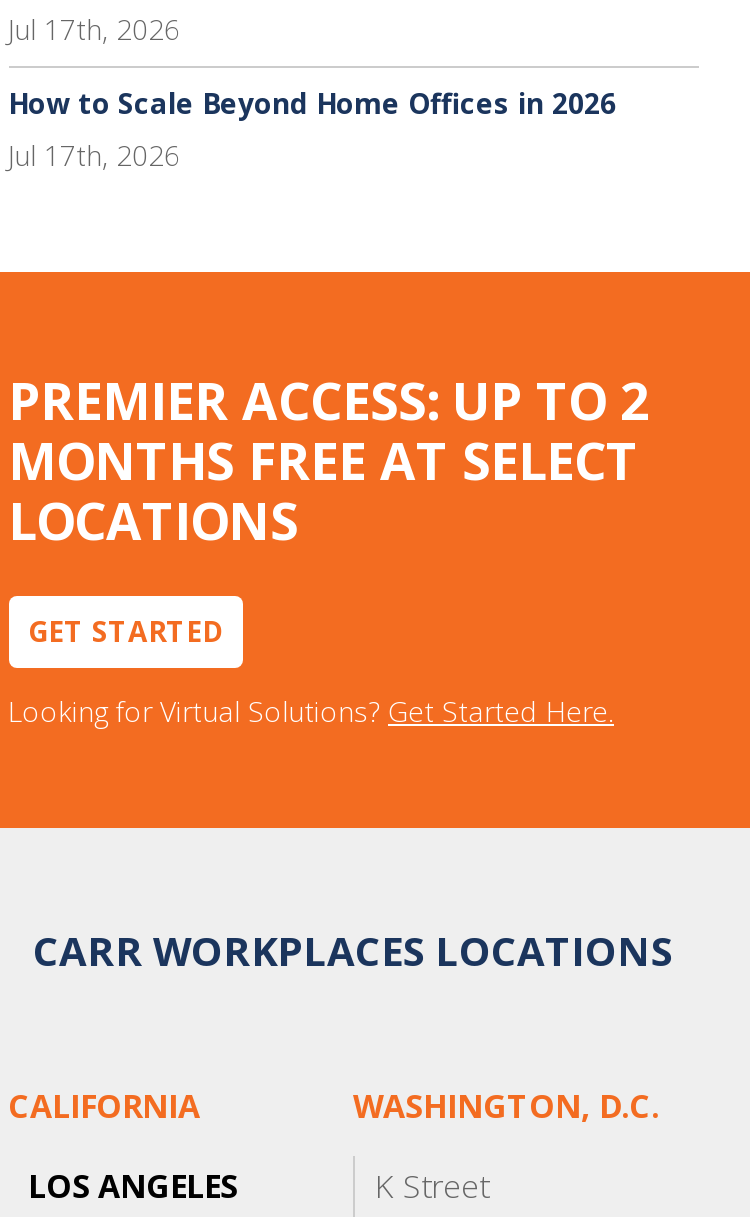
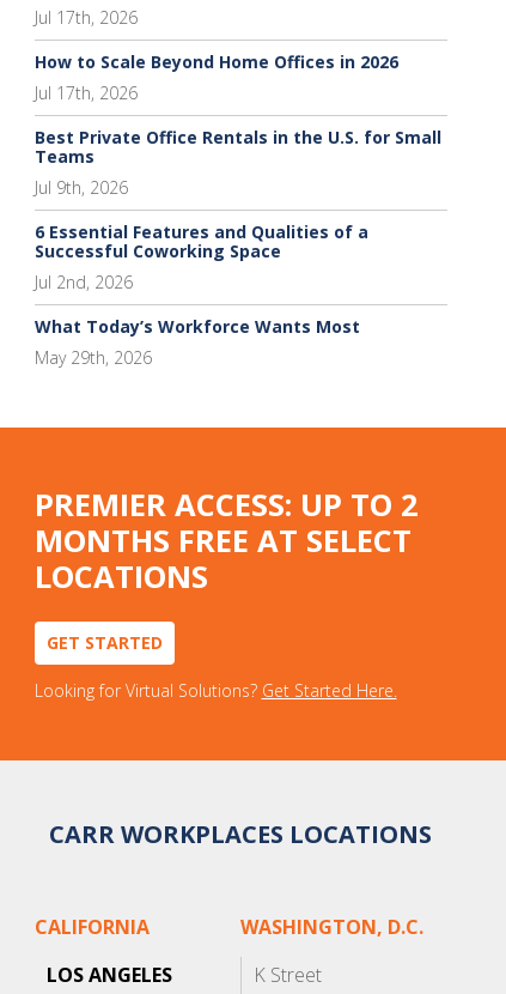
none -> [34,126,441,369] Best Private Office Rentals in the U.S. for Small | Teams | Jul 9th, 2026 | 6 Essential Features and Qualities of a | Successful Coworking Space | Jul 2nd, 2026 | What Today’s Workforce Wants Most | May 29th, 2026

